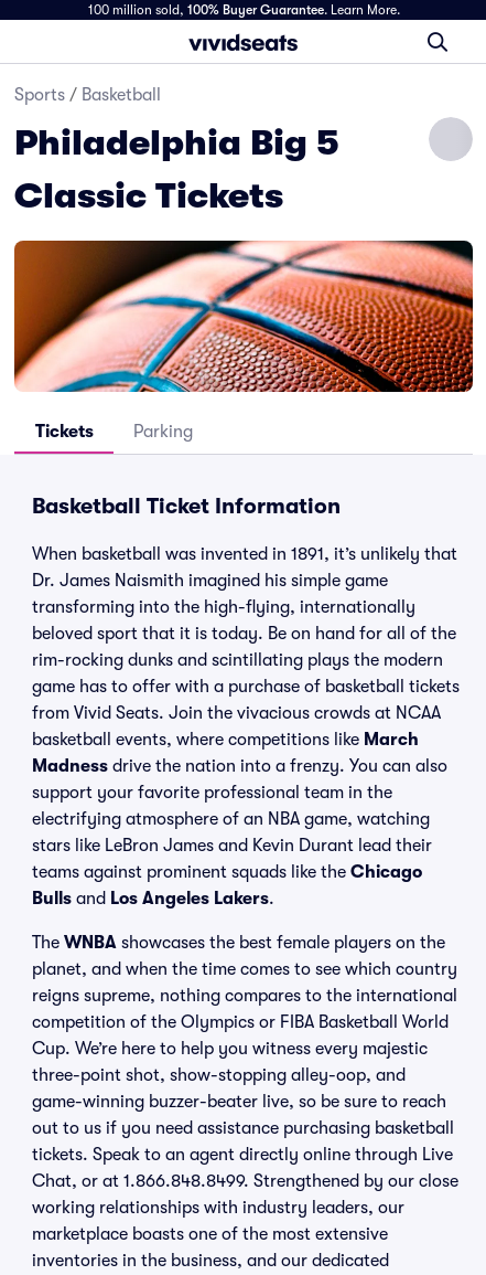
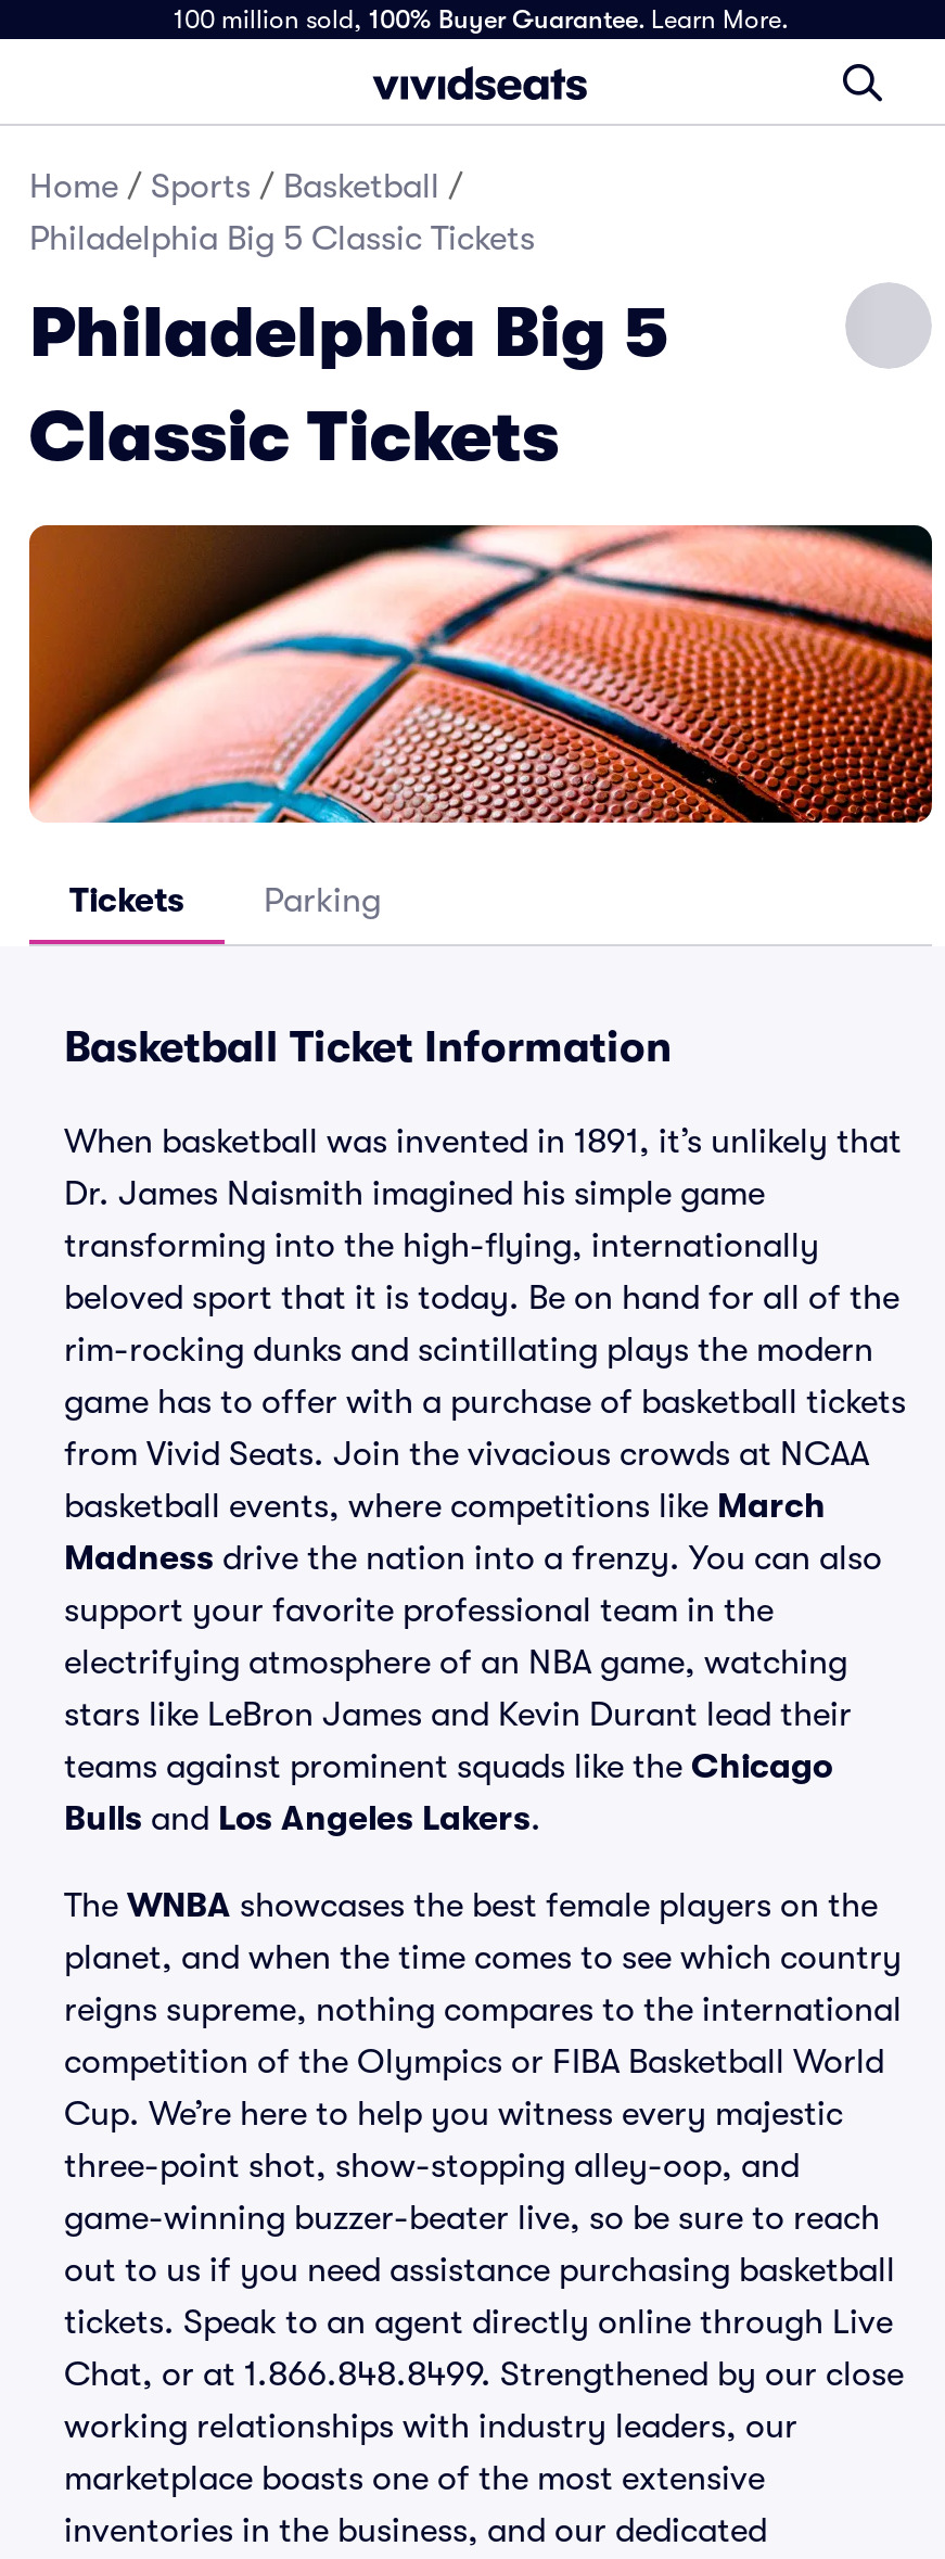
[14,85,161,105] Sports / Basketball -> [29,167,535,258] Home / Sports / Basketball / | Philadelphia Big 5 Classic Tickets

